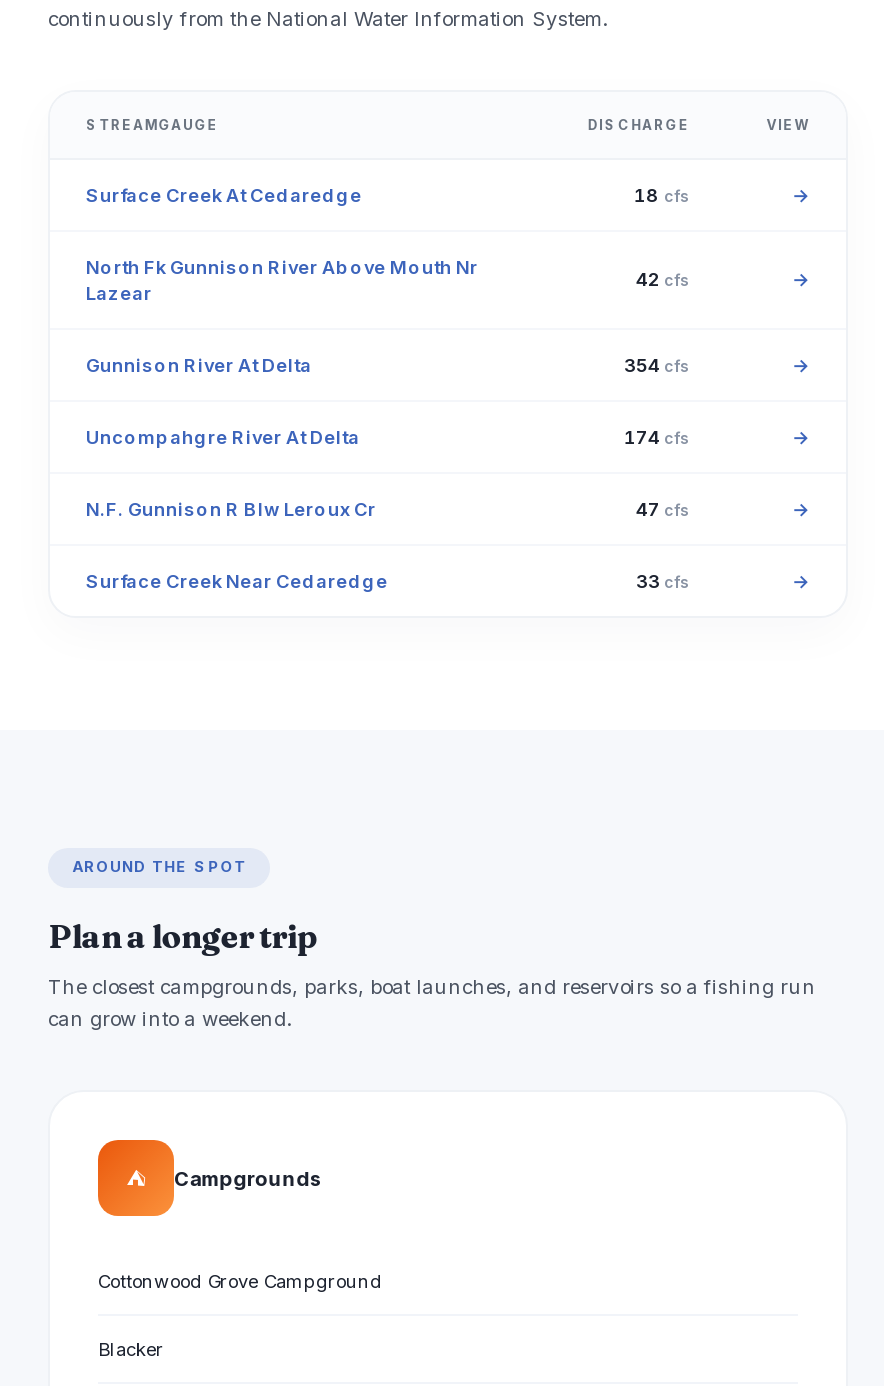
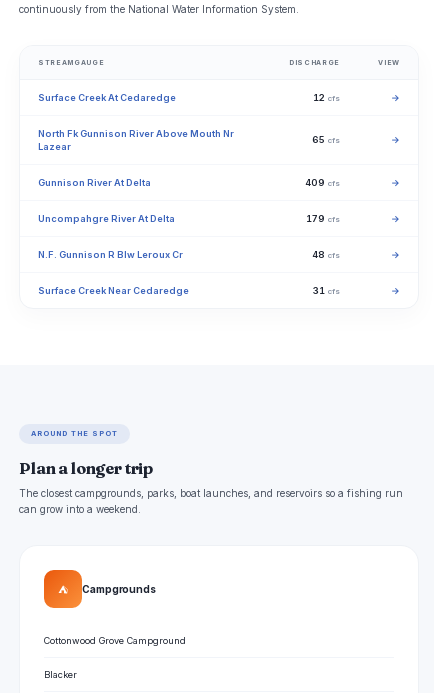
[634,185,690,207] 18 cfs -> [313,92,340,103] 12 cfs
[636,269,690,291] 42 cfs -> [312,134,340,145] 65 cfs
[624,355,690,377] 354 cfs -> [305,177,340,188] 409 cfs
[624,427,690,449] 174 cfs -> [306,213,340,224] 179 cfs
[636,499,690,521] 47 cfs -> [312,249,340,260] 48 cfs
[636,571,690,593] 33 cfs -> [313,285,340,296] 31 cfs

